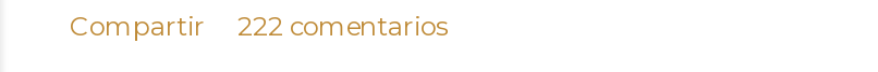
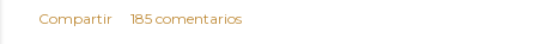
[70,9,447,41] Compartir 222 comentarios -> [38,10,242,28] Compartir 185 comentarios

